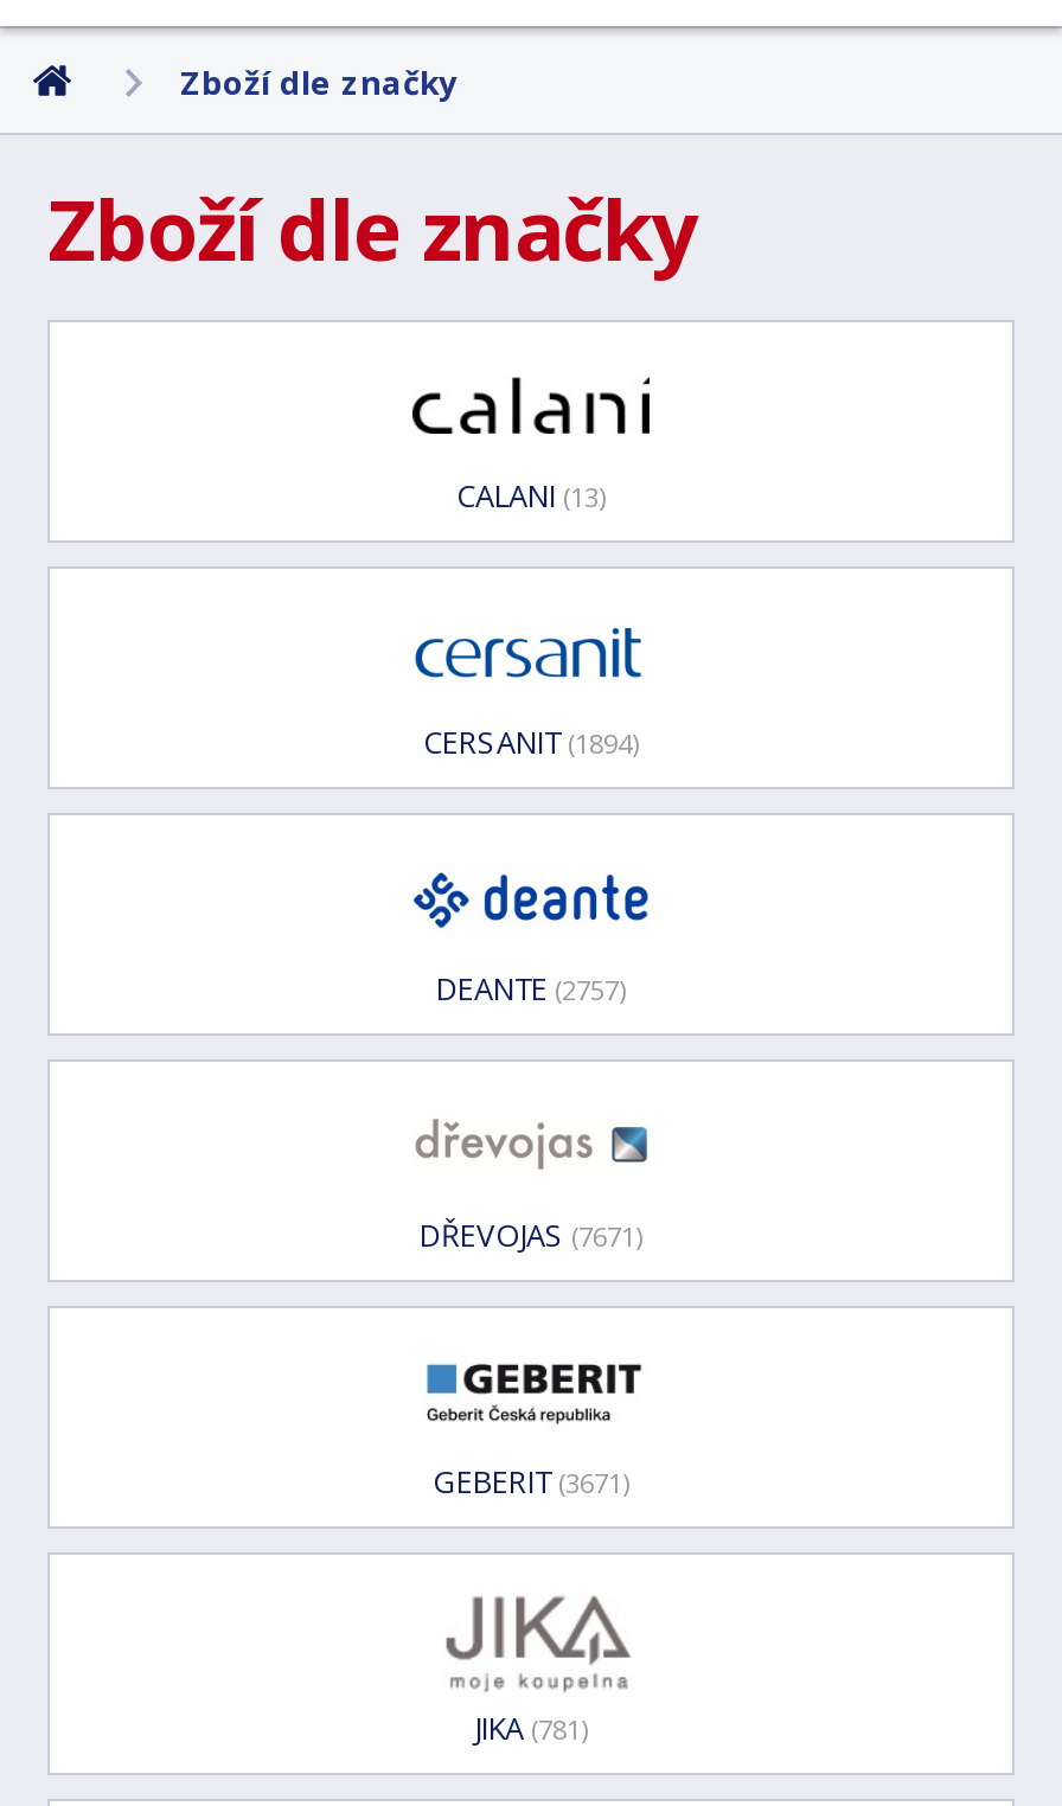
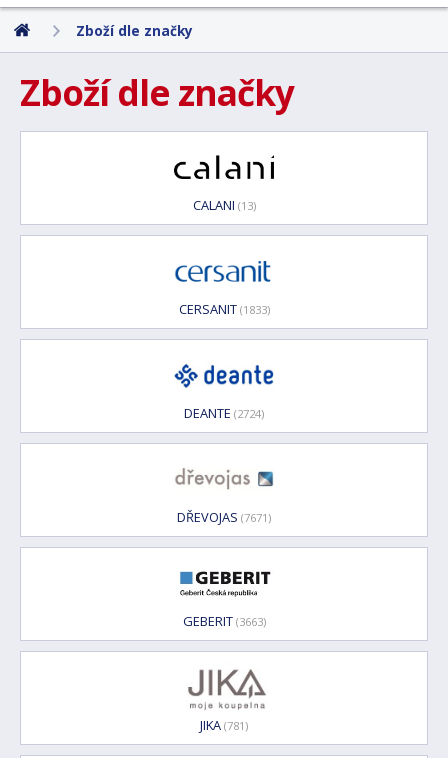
[423,721,639,763] CERSANIT(1894) -> [178,300,269,318] CERSANIT(1833)
[436,967,626,1010] DEANTE (2757) -> [184,404,264,422] DEANTE (2724)
[433,1460,629,1503] GEBERIT(3671) -> [182,612,265,630] GEBERIT(3663)

